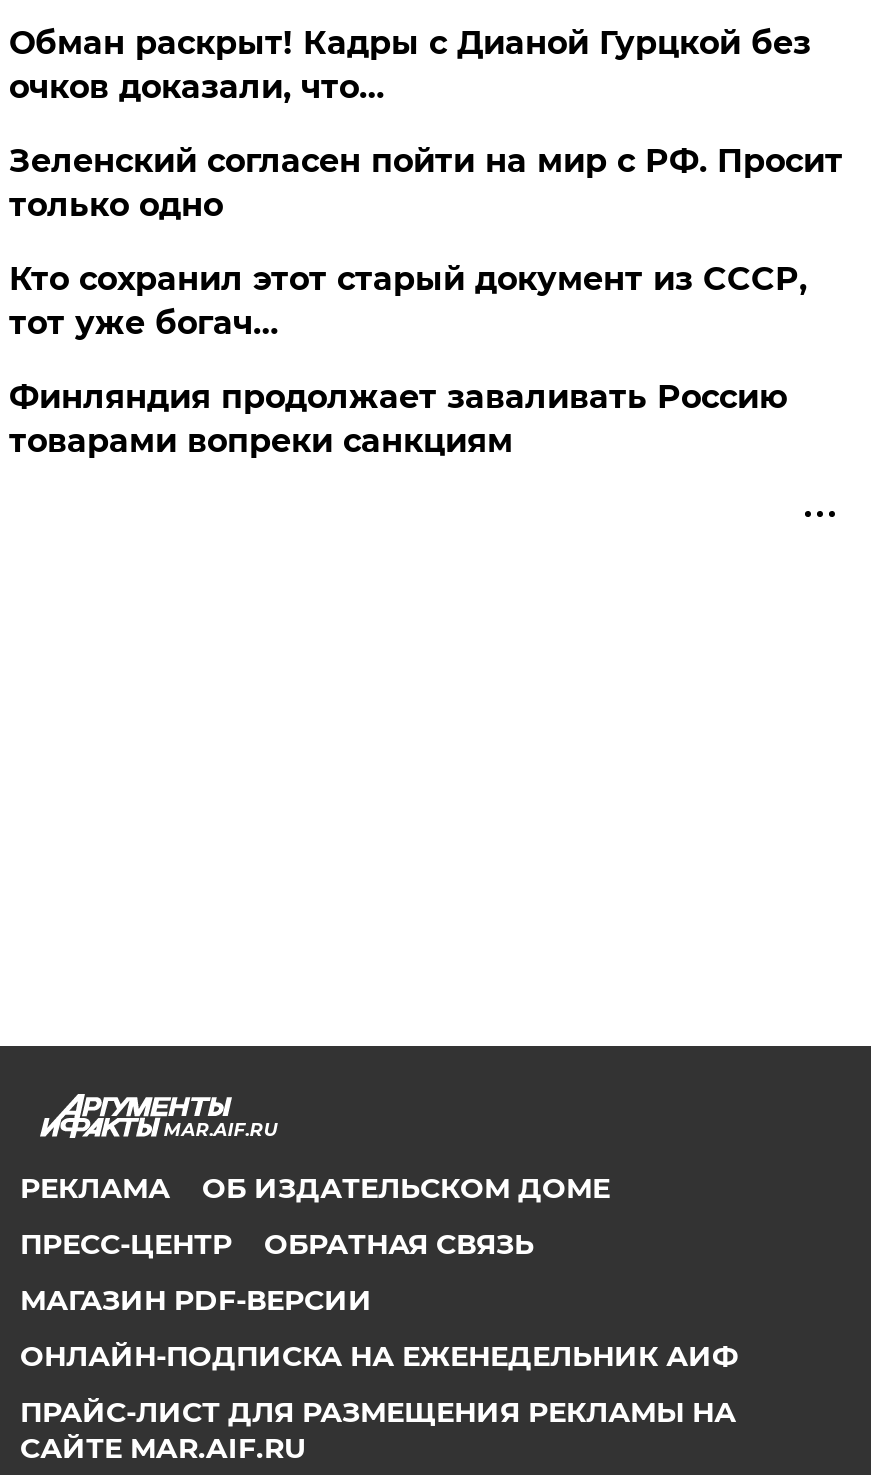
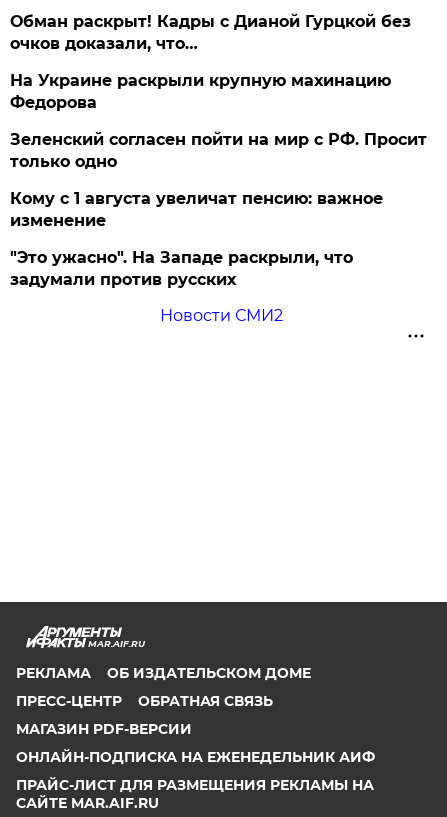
none -> [10,71,391,112] На Украине раскрыли крупную махинацию | Федорова
[9,260,807,460] Кто сохранил этот старый документ из СССР, | тот уже богач… | Финляндия продолжает заваливать Россию | товарами вопреки санкциям -> [10,189,383,325] Кому с 1 августа увеличат пенсию: важное | изменение | "Это ужасно". На Западе раскрыли, что | задумали против русских | Новости СМИ2

